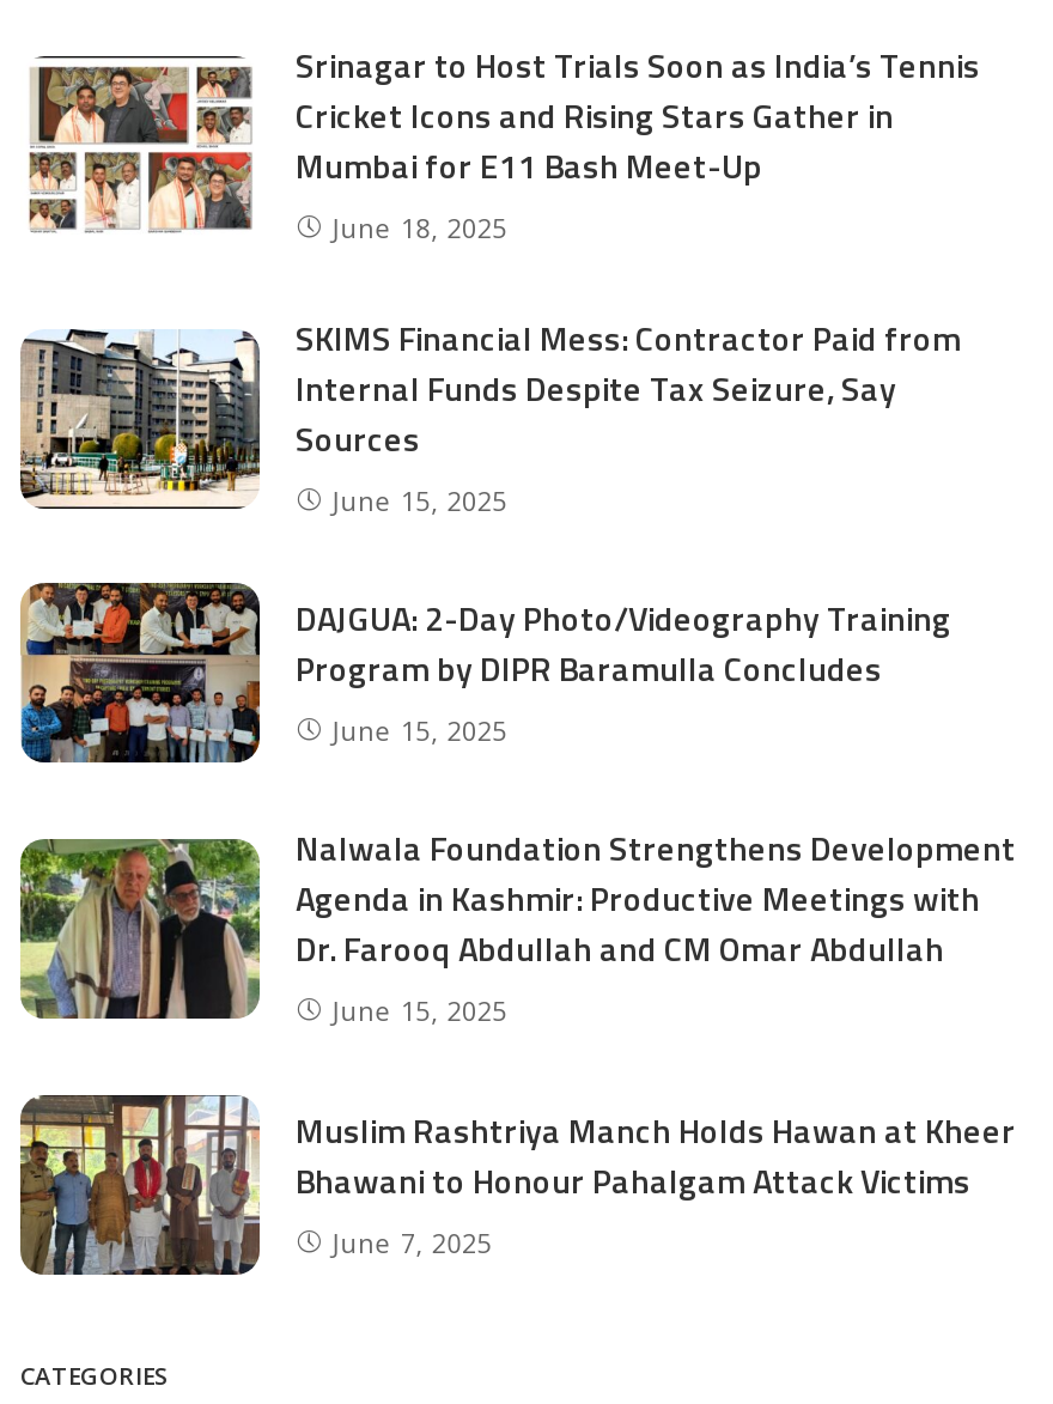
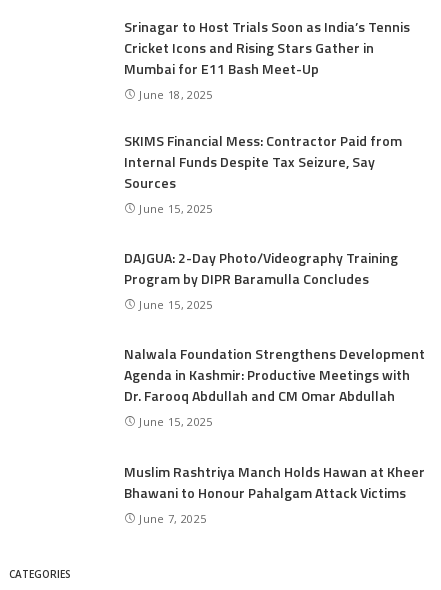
[28,54,255,233] [image] -> none
[18,327,262,511] [image] -> none
[18,581,262,765] [image] -> none
[18,837,262,1021] [image] -> none
[18,1093,262,1277] [image] -> none

